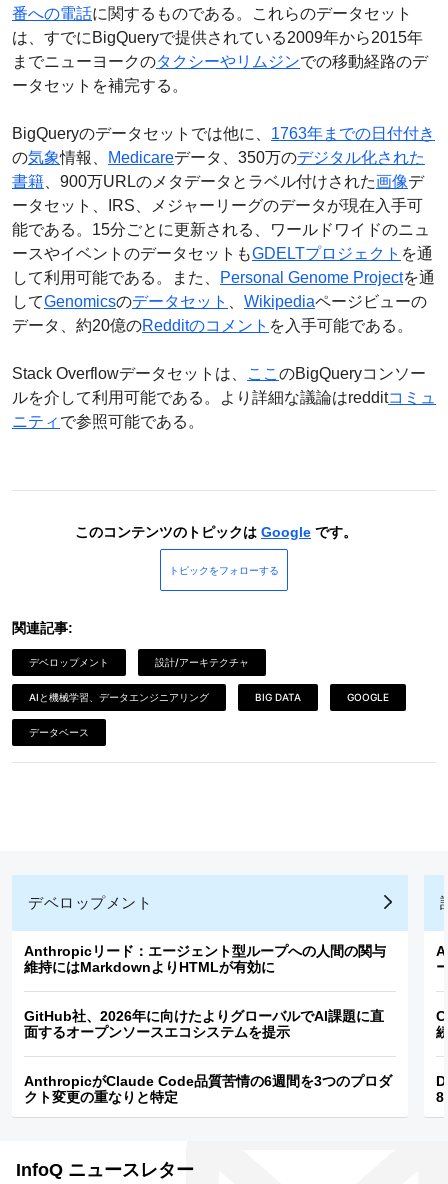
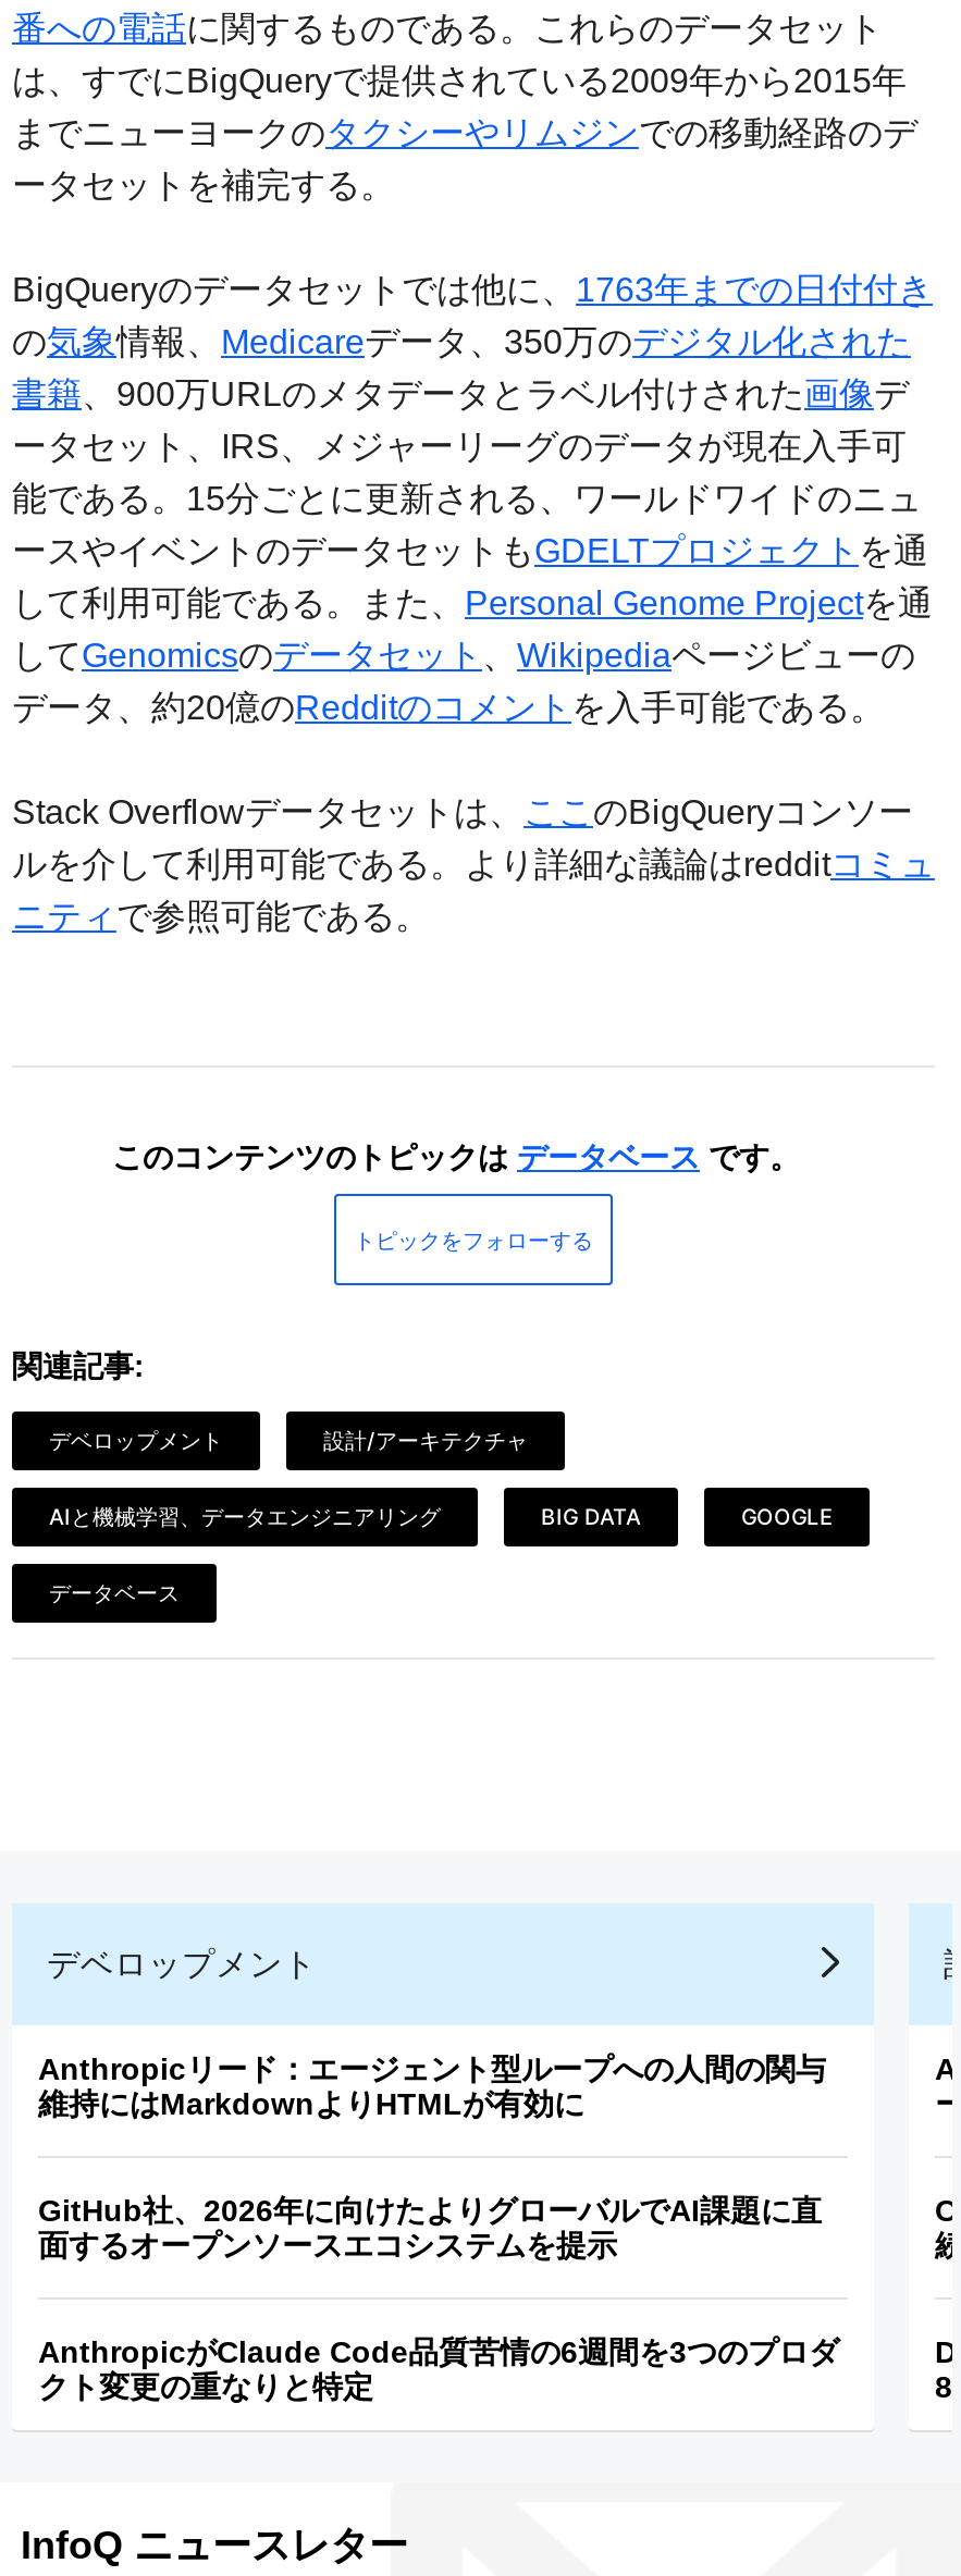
[75,524,357,540] このコンテンツのトピックはGoogleです。 -> [112,1139,800,1174] このコンテンツのトピックはデータベースです。

